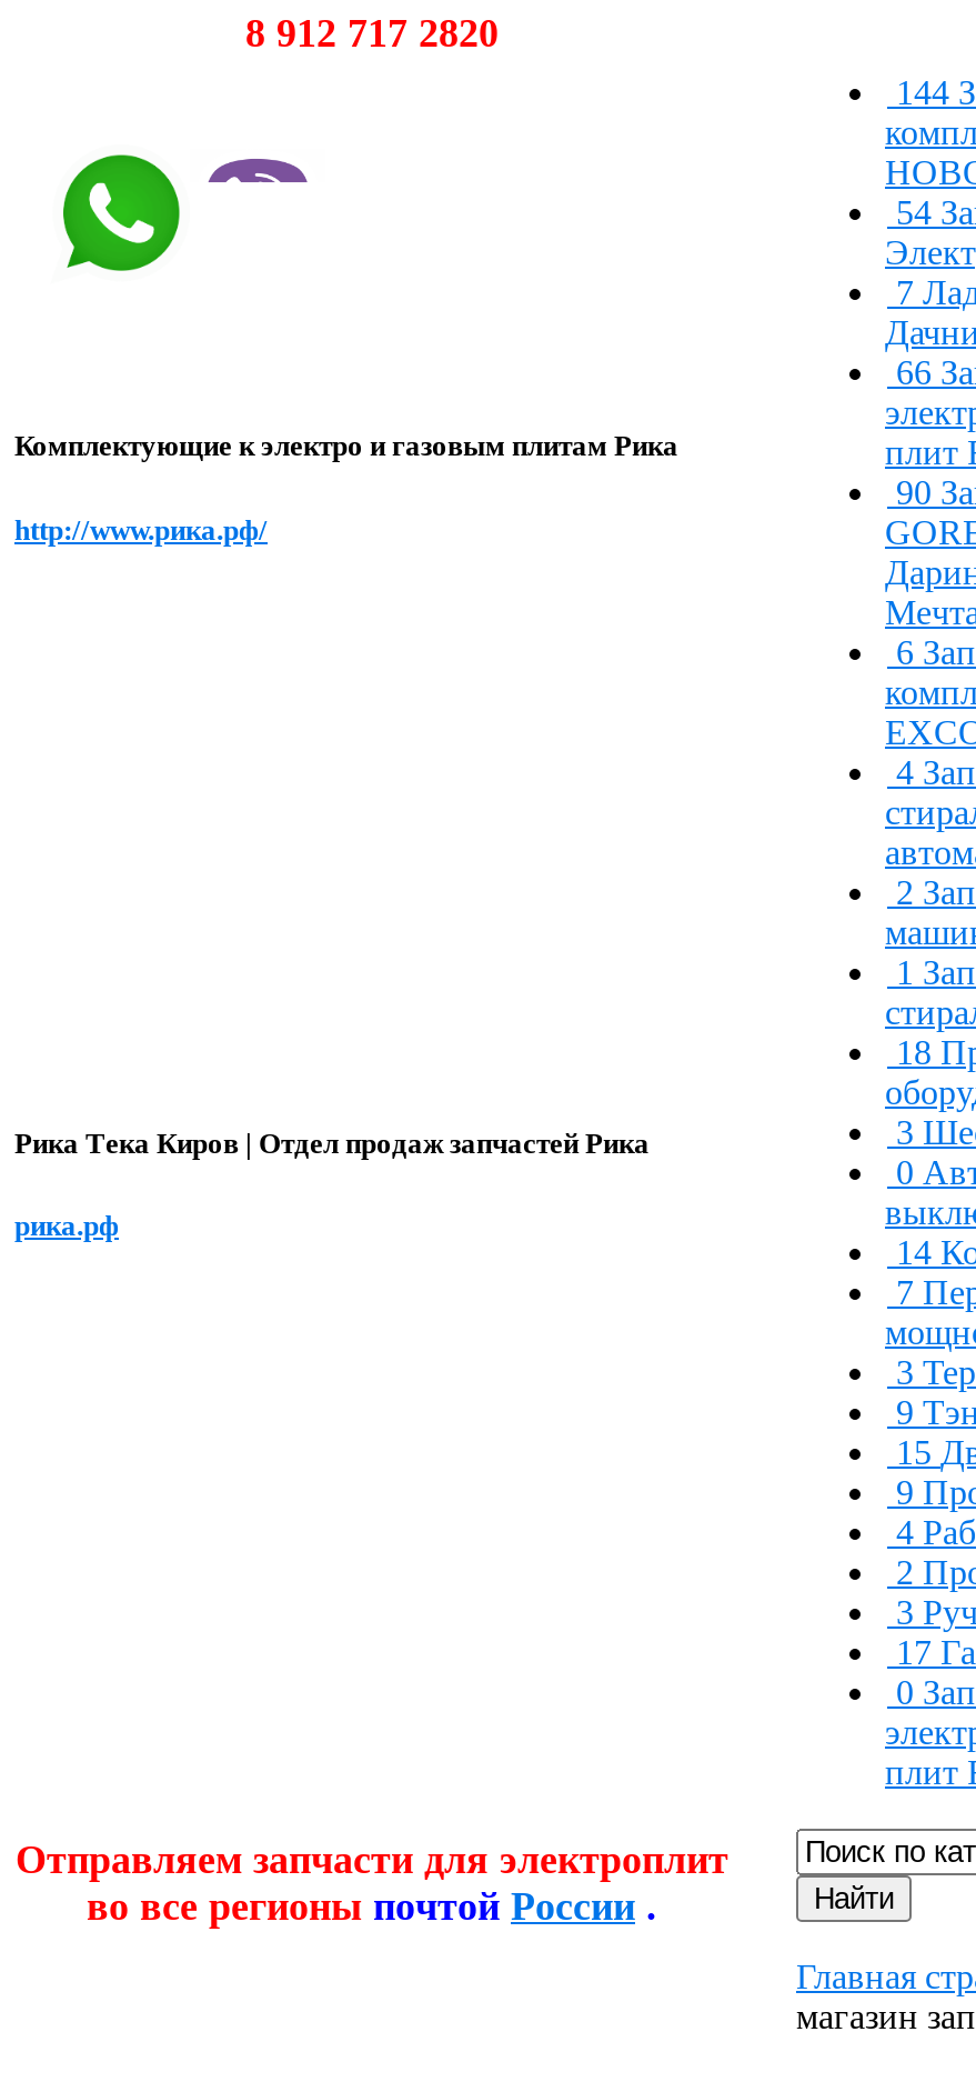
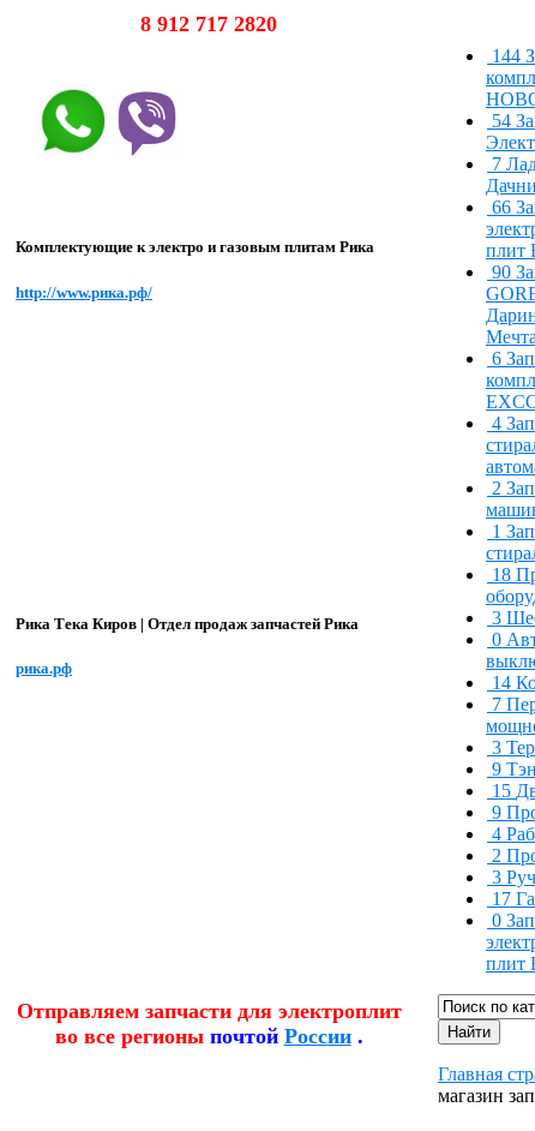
none -> [118,103,178,156] [image]

